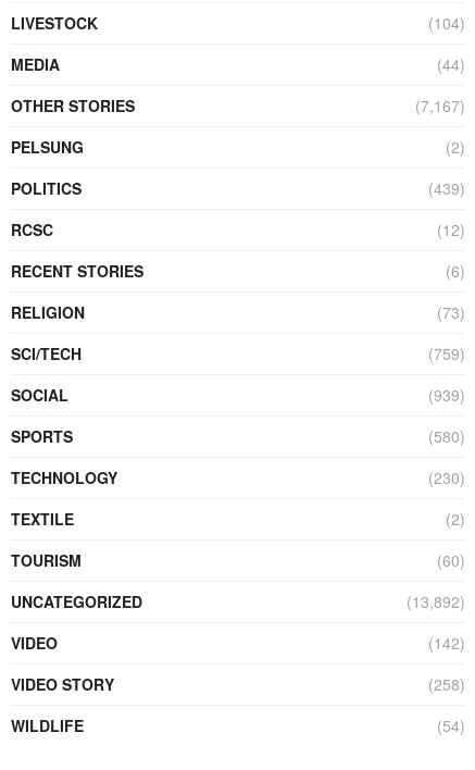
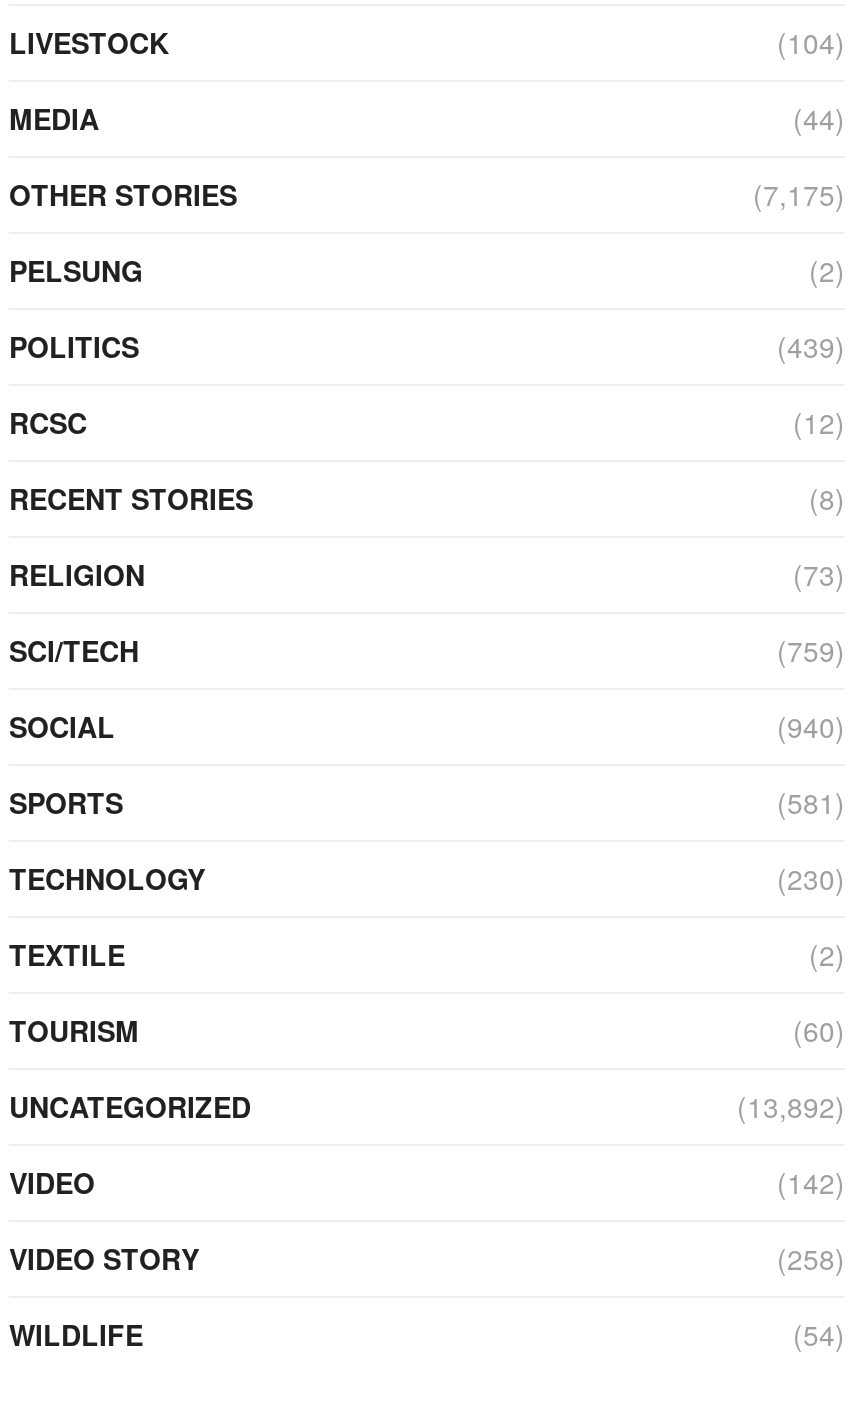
[415,94,465,116] (7,167) -> [753,174,845,214] (7,175)
[446,259,465,281] (6) -> [809,478,845,518] (8)
[428,383,465,405] (939) -> [777,706,845,746] (940)
[428,425,465,447] (580) -> [777,782,845,822] (581)

